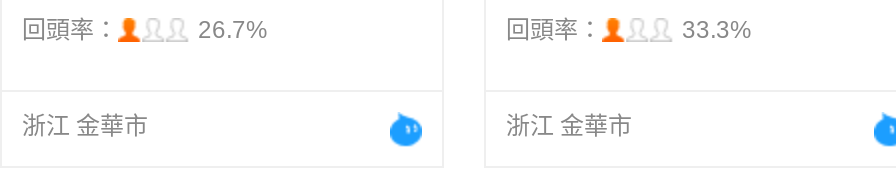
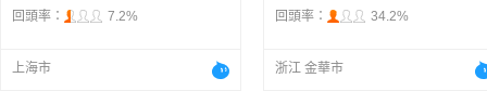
[198,16,268,44] 26.7% -> [108,9,138,24] 7.2%
[682,16,752,44] 33.3% -> [371,9,409,24] 34.2%
[22,112,148,140] 浙江 金華市 -> [12,61,51,76] 上海市

